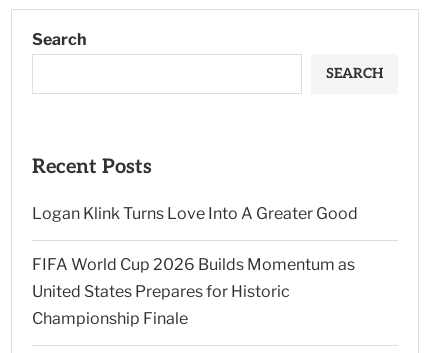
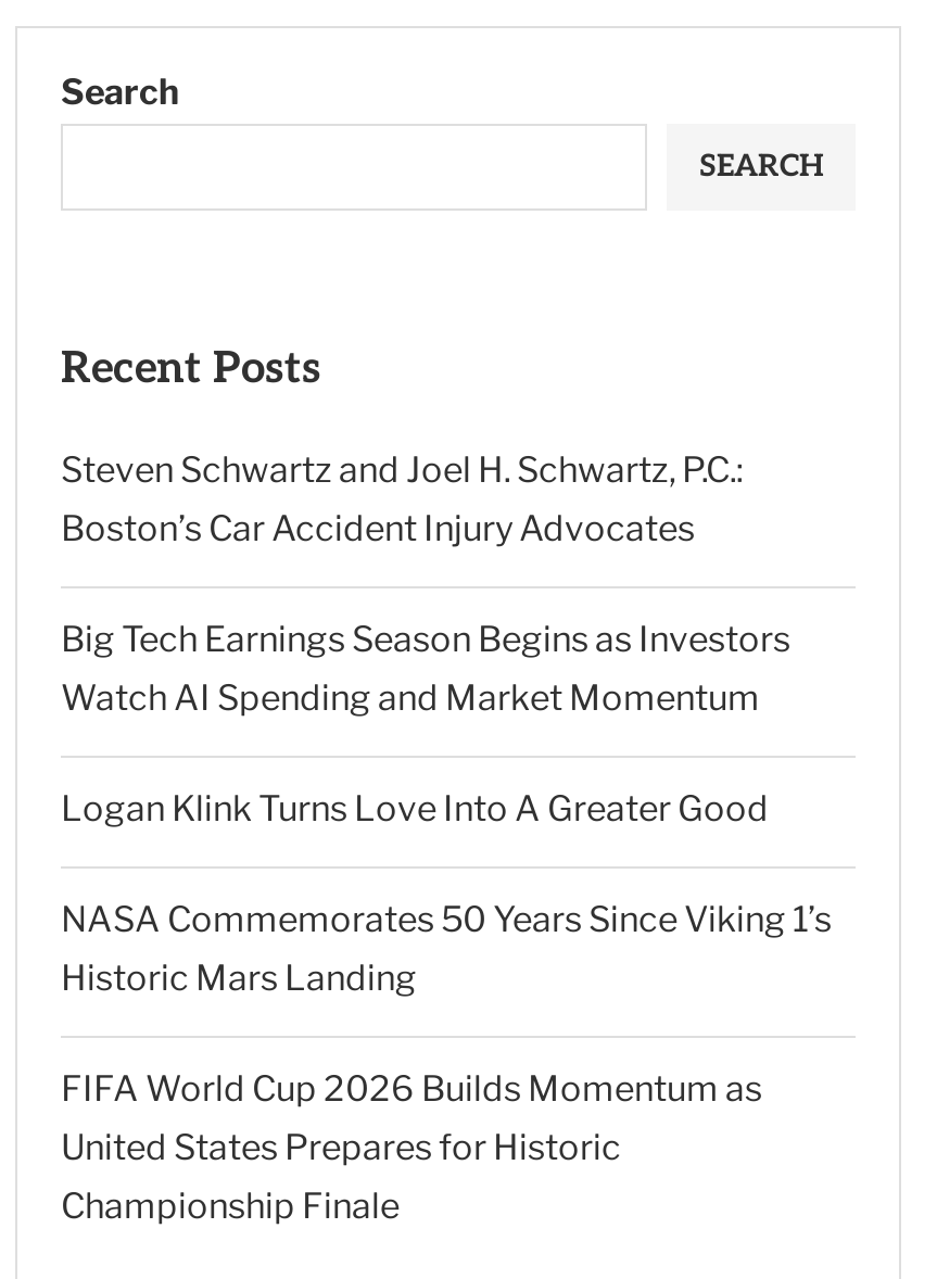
none -> [61,450,790,719] Steven Schwartz and Joel H. Schwartz, P.C.: | Boston’s Car Accident Injury Advocates | Big Tech Earnings Season Begins as Investors | Watch AI Spending and Market Momentum
none -> [61,900,832,1000] NASA Commemorates 50 Years Since Viking 1’s | Historic Mars Landing

